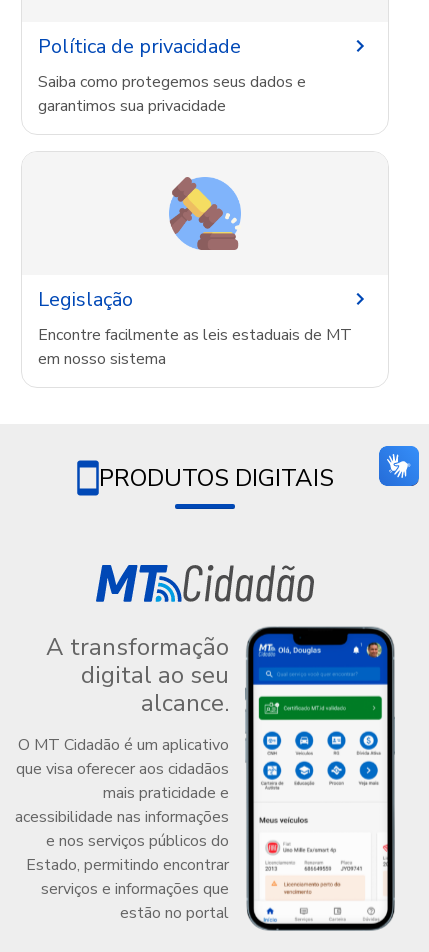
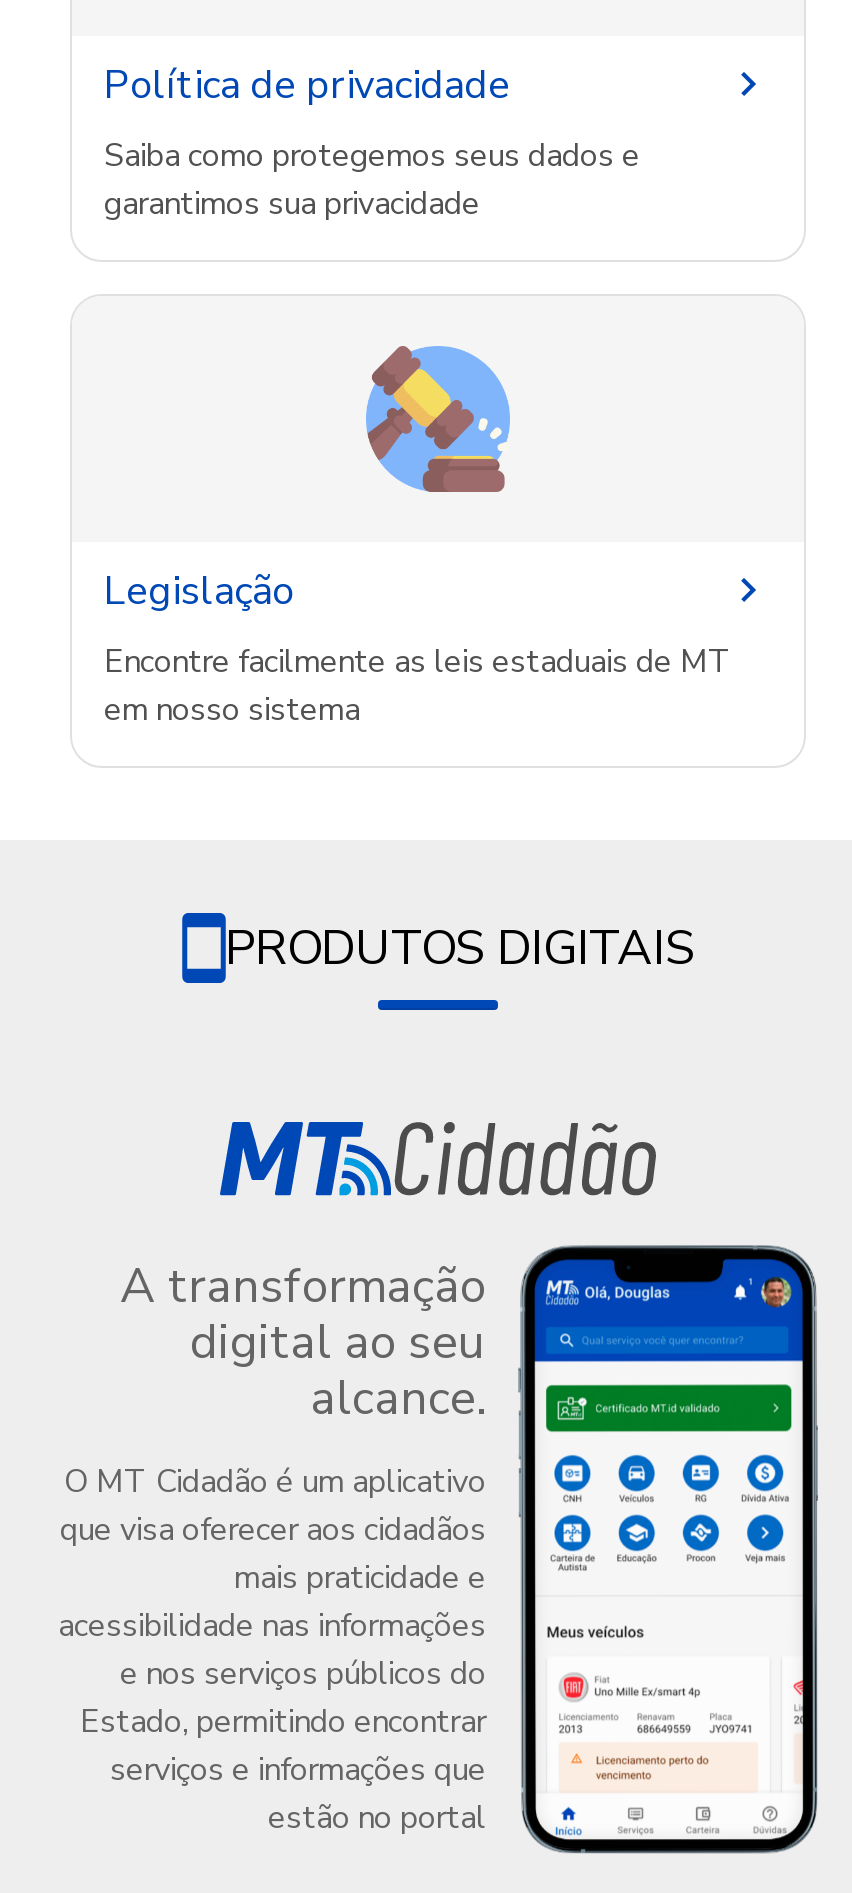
[378,445,420,487] [image] -> none

